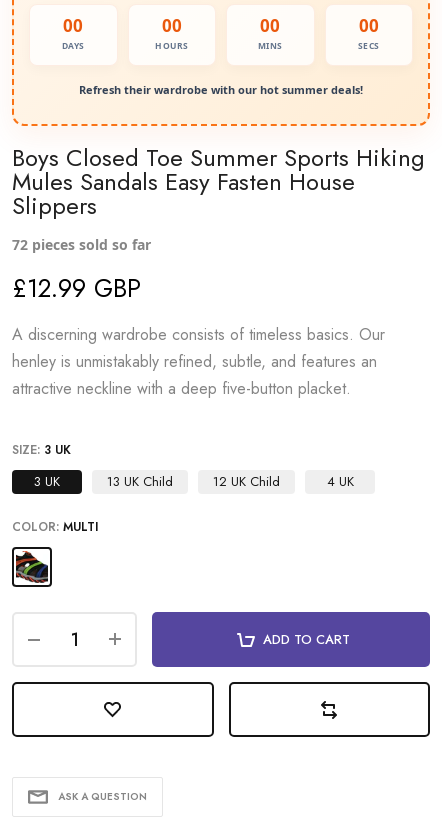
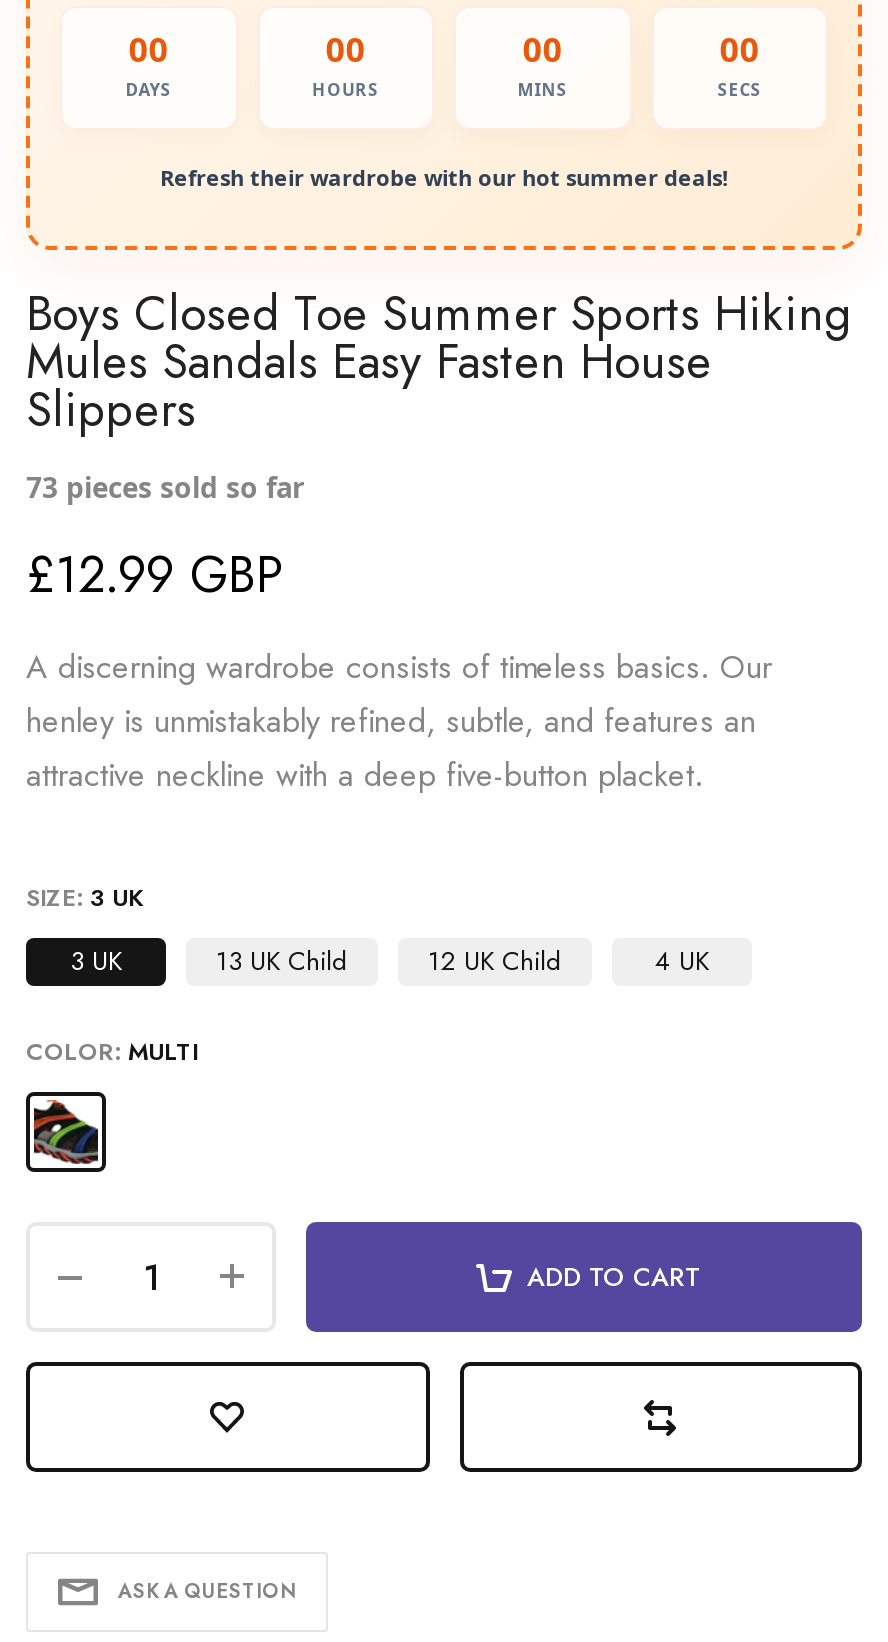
[12,235,151,254] 72 pieces sold so far -> [26,468,304,506] 73 pieces sold so far

